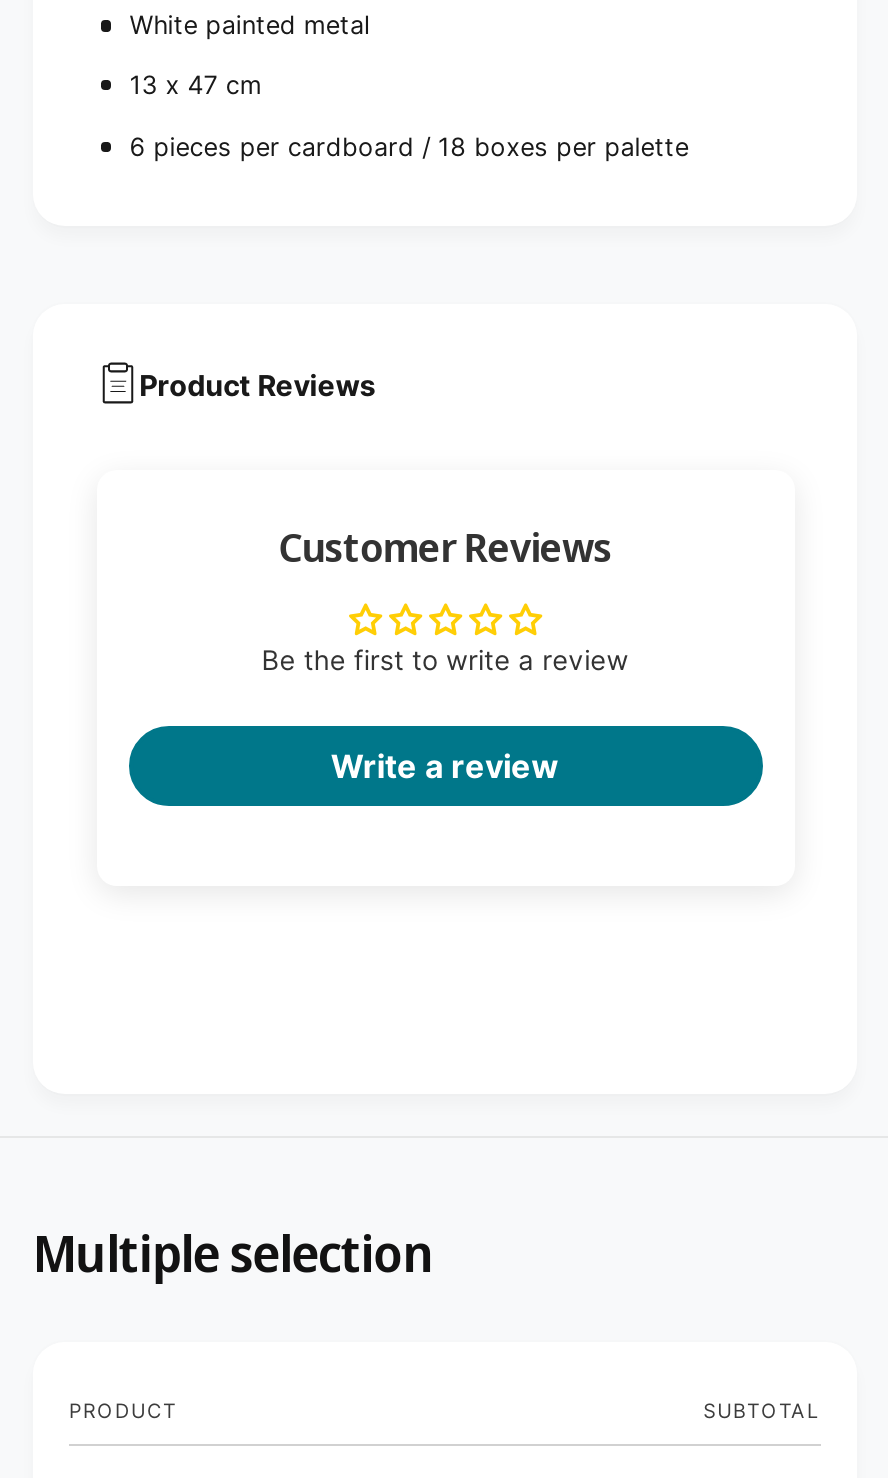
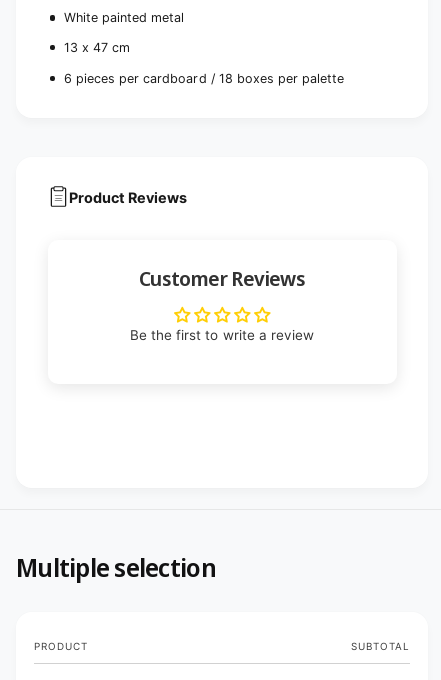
[331,747,559,787] Write a review -> none

